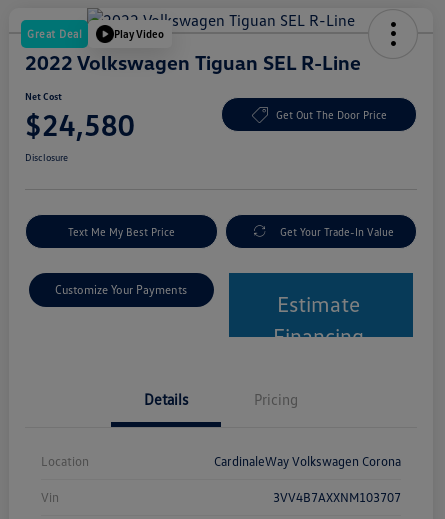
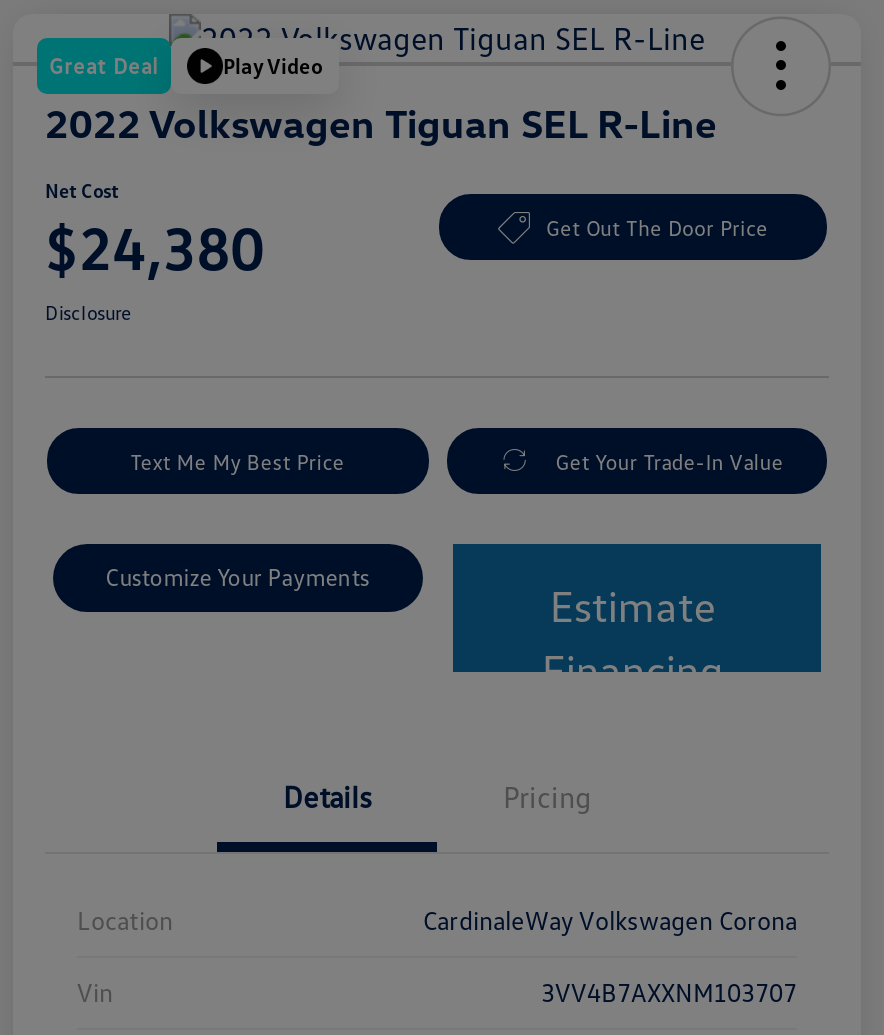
[25,106,135,143] $24,580 -> [45,210,265,284] $24,380

